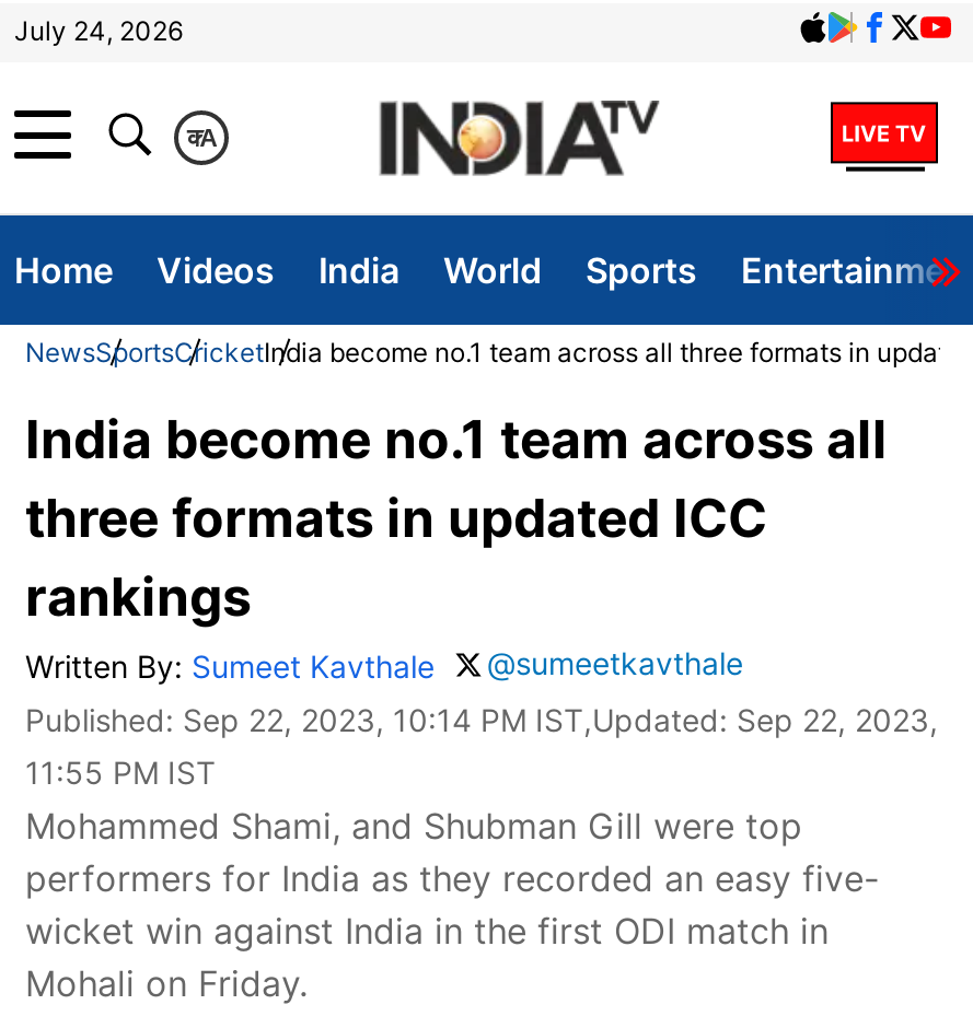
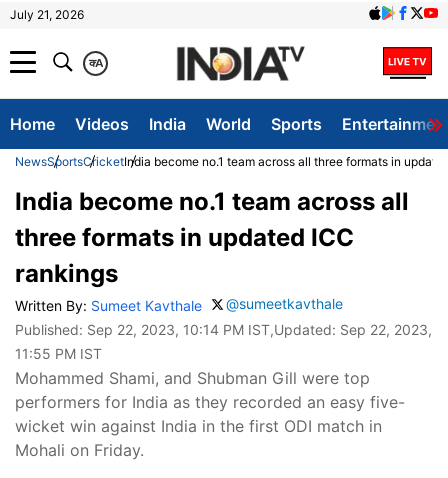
[14,14,183,47] July 24, 2026 -> [10,7,84,22] July 21, 2026

